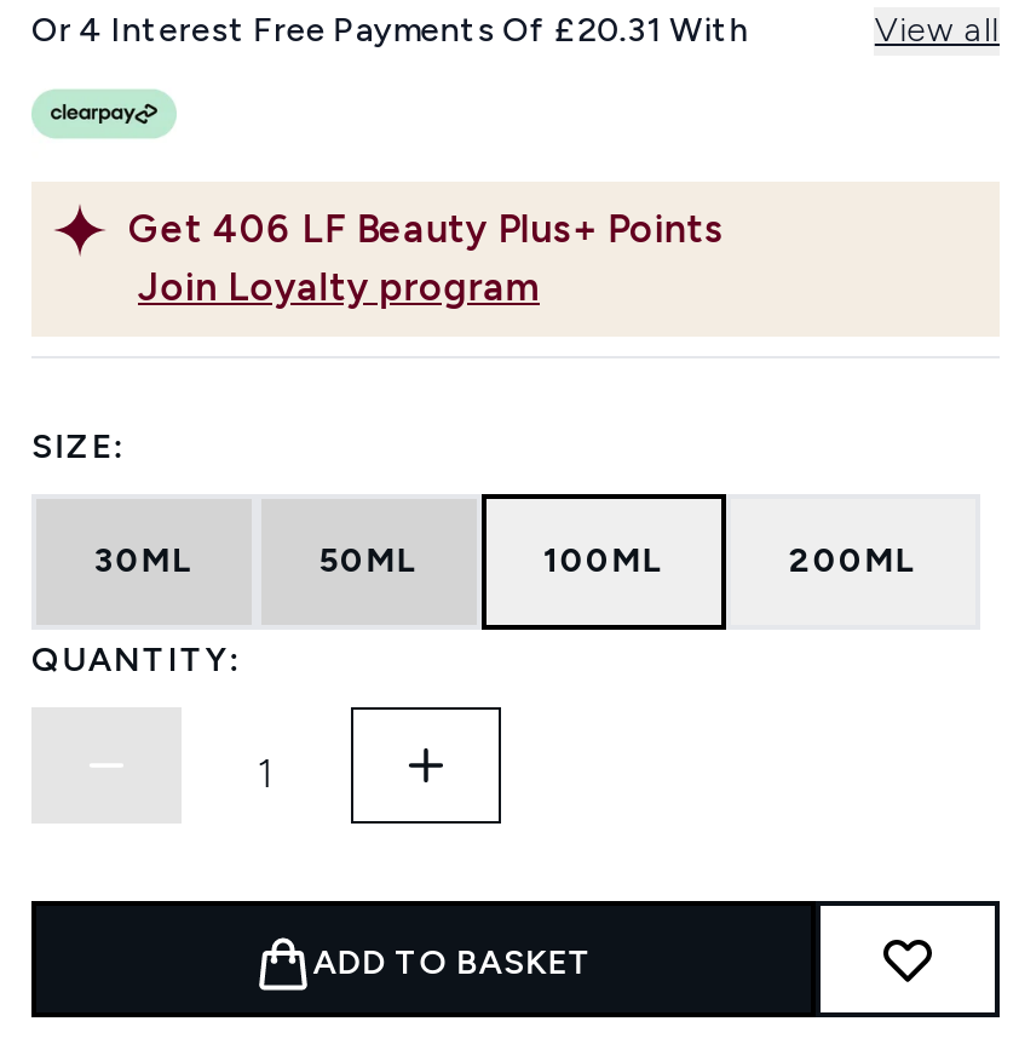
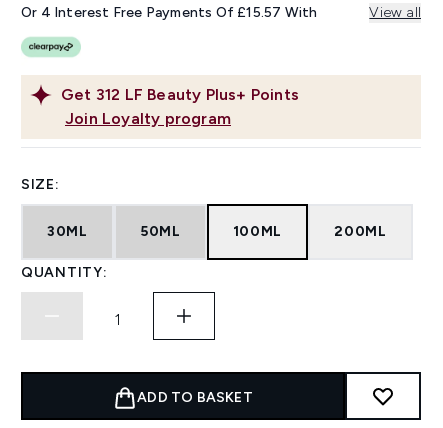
[31,10,749,51] Or 4 Interest Free Payments Of £20.31 With -> [21,4,317,21] Or 4 Interest Free Payments Of £15.57 With
[128,206,724,252] Get 406 LF Beauty Plus+ Points -> [61,85,299,104] Get 312 LF Beauty Plus+ Points

